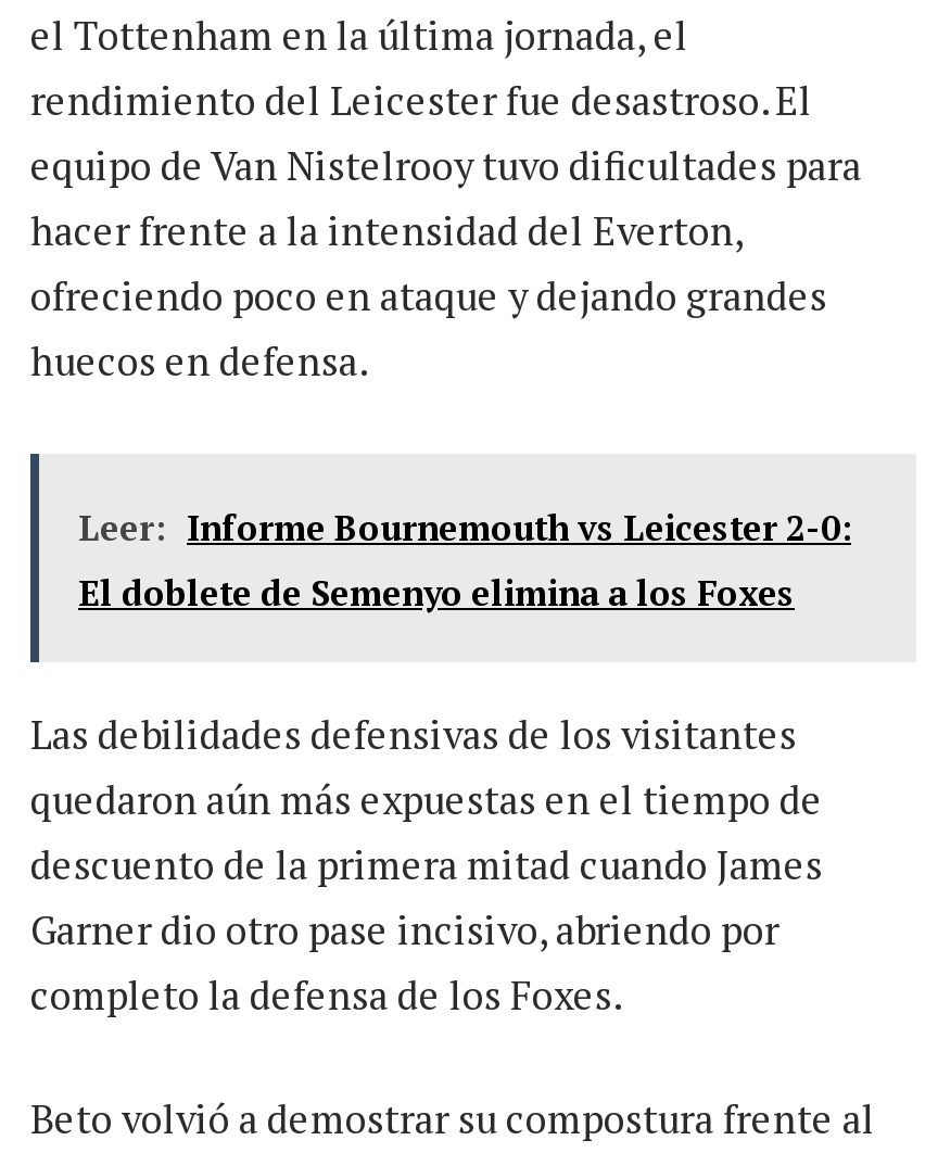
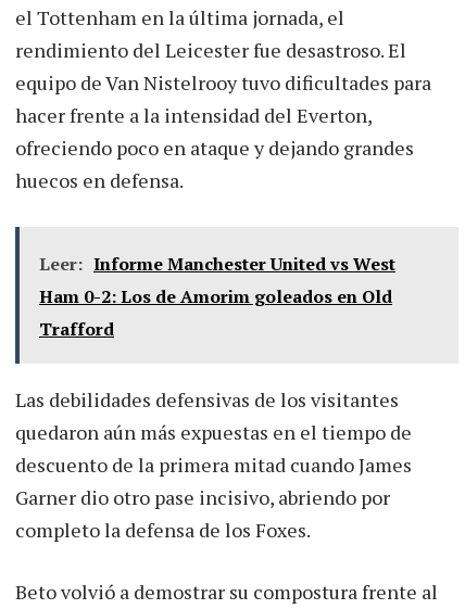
[78,503,851,616] Leer: Informe Bournemouth vs Leicester 2-0: | El doblete de Semenyo elimina a los Foxes -> [39,251,395,340] Leer: Informe Manchester United vs West | Ham 0-2: Los de Amorim goleados en Old | Trafford

